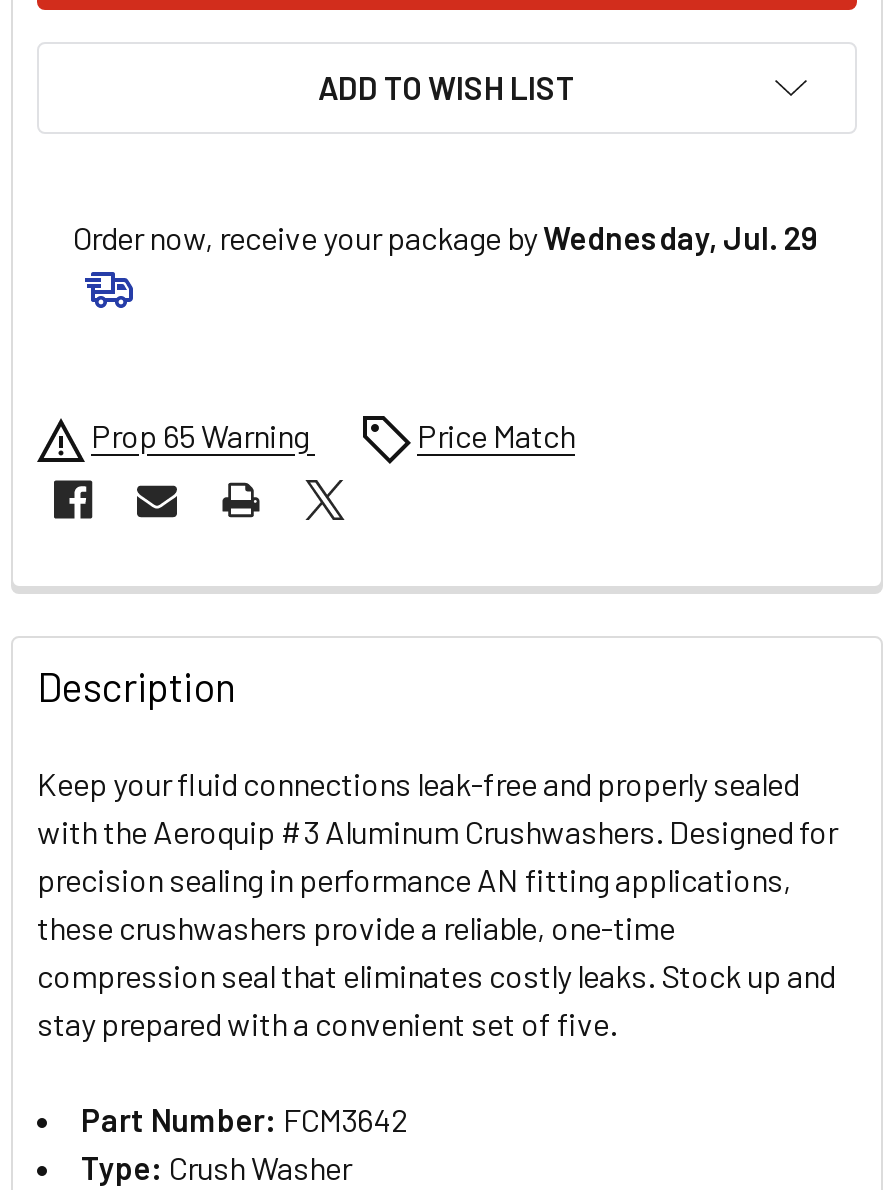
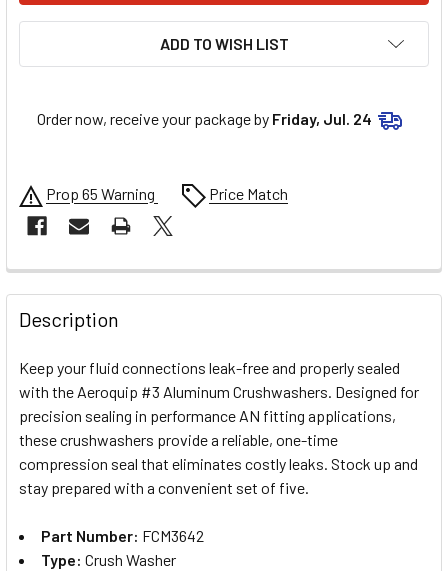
[73,218,819,256] Order now, receive your package by Wednesday, Jul. 29 -> [37,109,372,128] Order now, receive your package by Friday, Jul. 24

